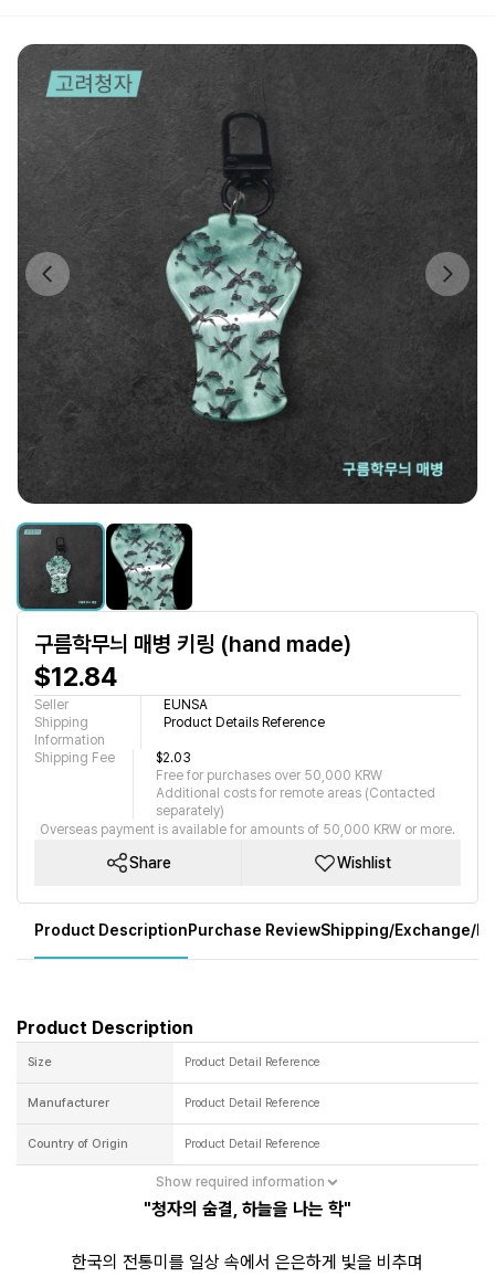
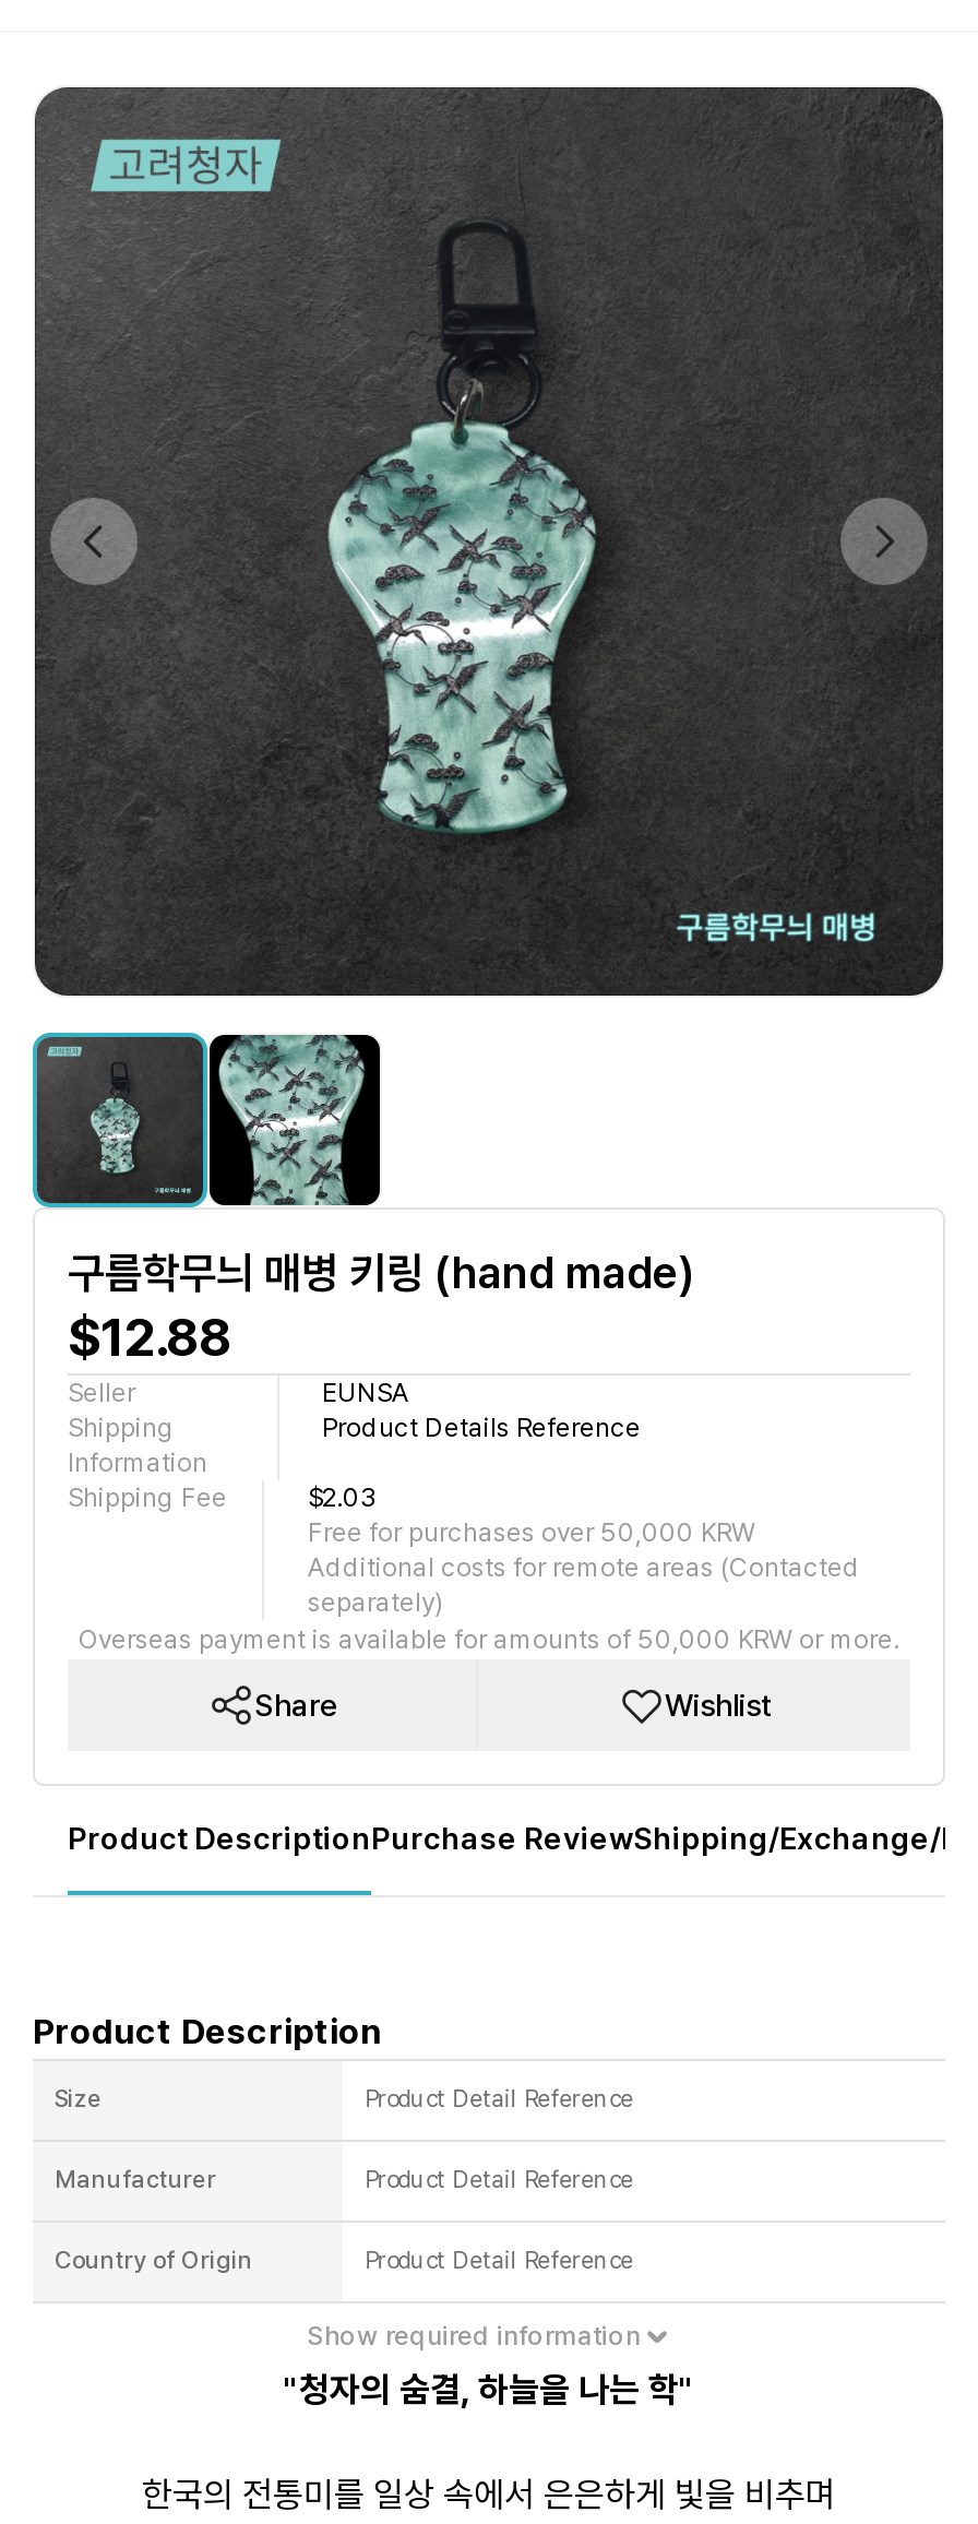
[34,661,117,693] $12.84 -> [68,1306,231,1369] $12.88

